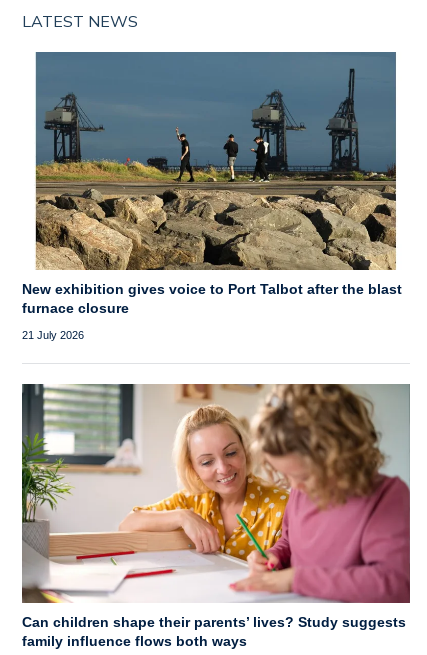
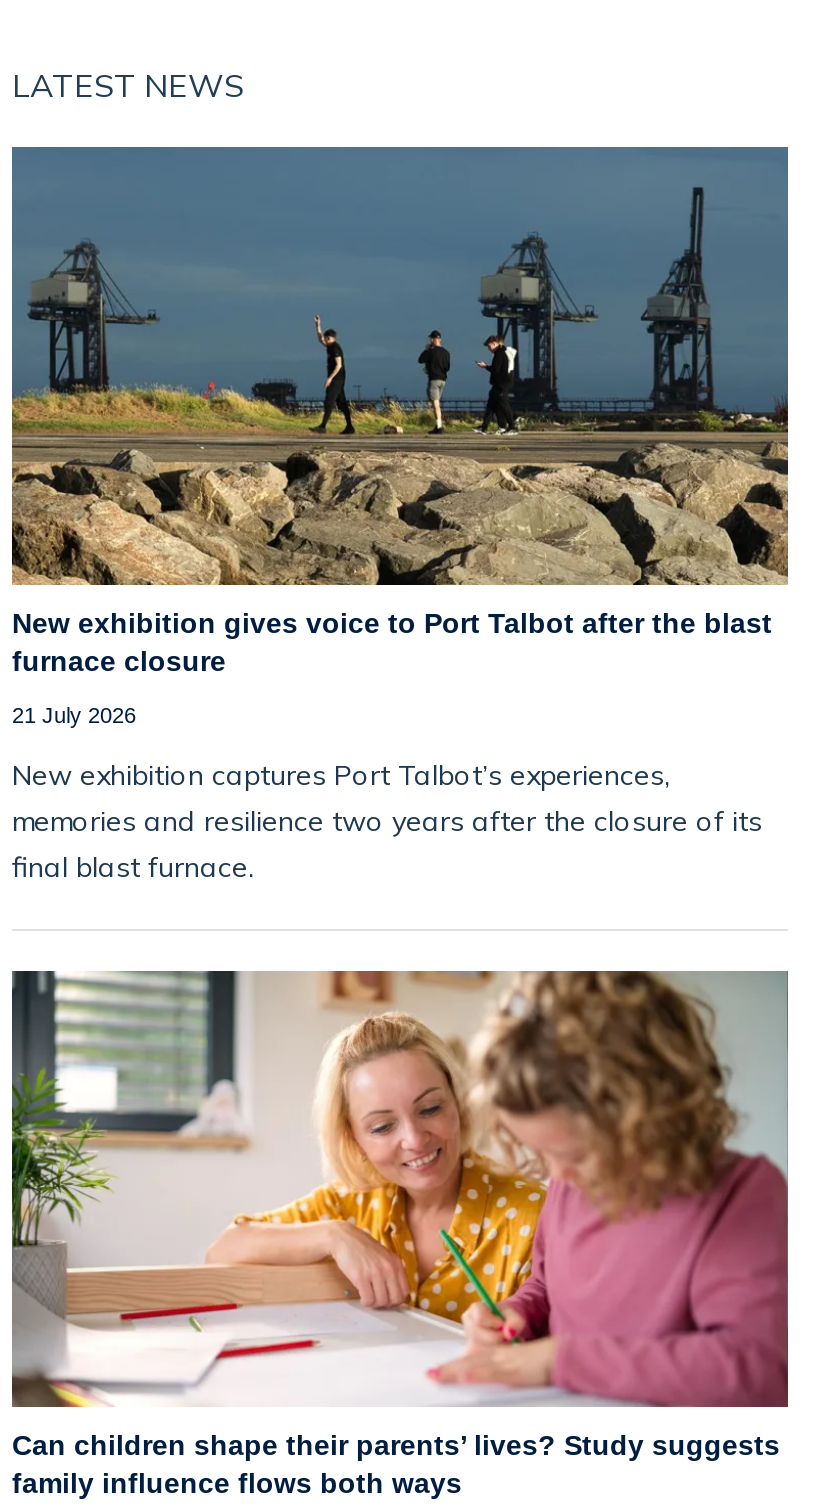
[22,52,410,271] [image] -> [10,145,790,587] [image]
none -> [12,757,762,883] New exhibition captures Port Talbot’s experiences, | memories and resilience two years after the closure of its | final blast furnace.

